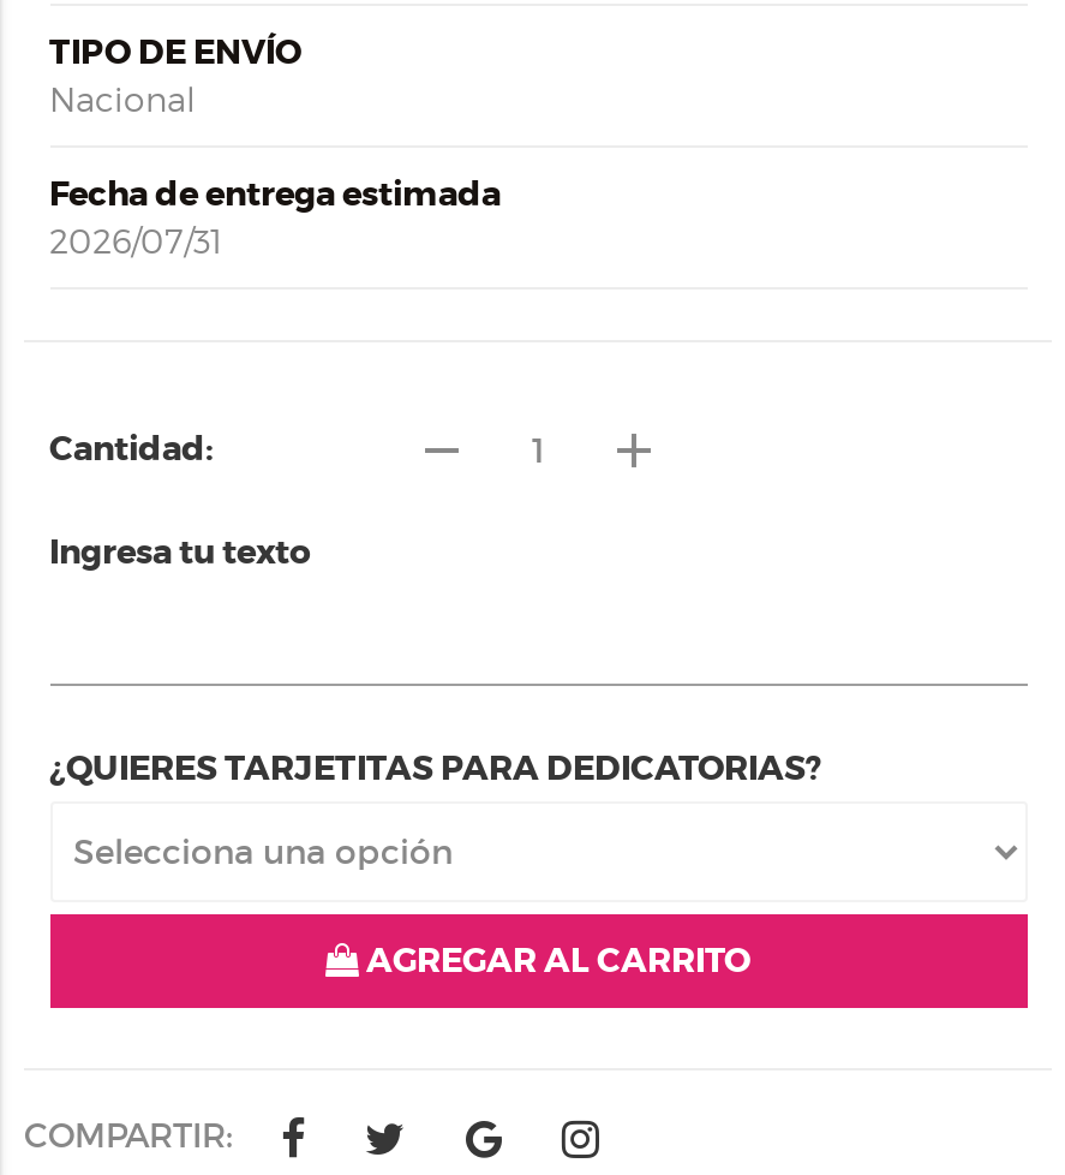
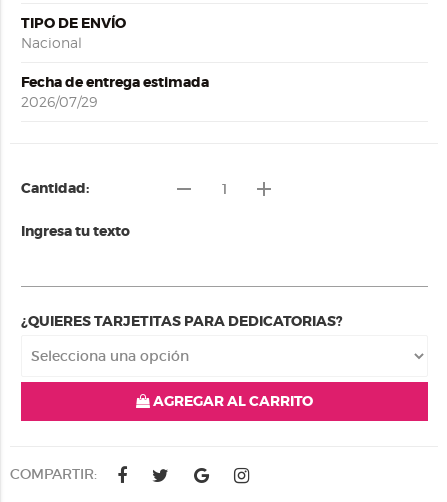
[49,219,222,260] 2026/07/31 -> [20,93,96,110] 2026/07/29

